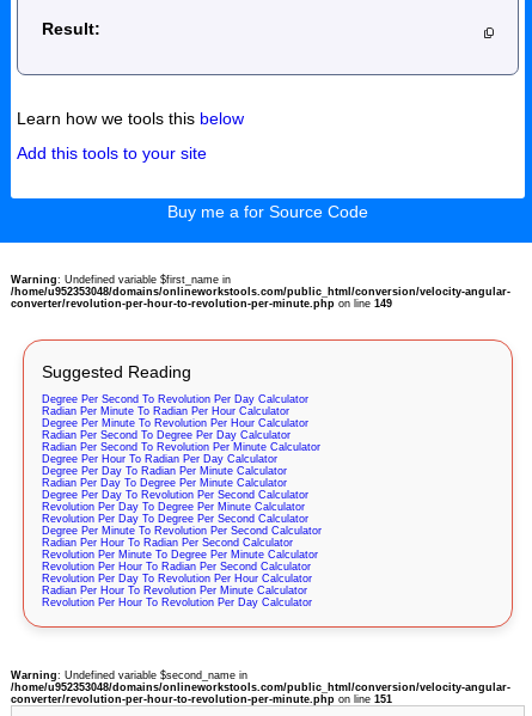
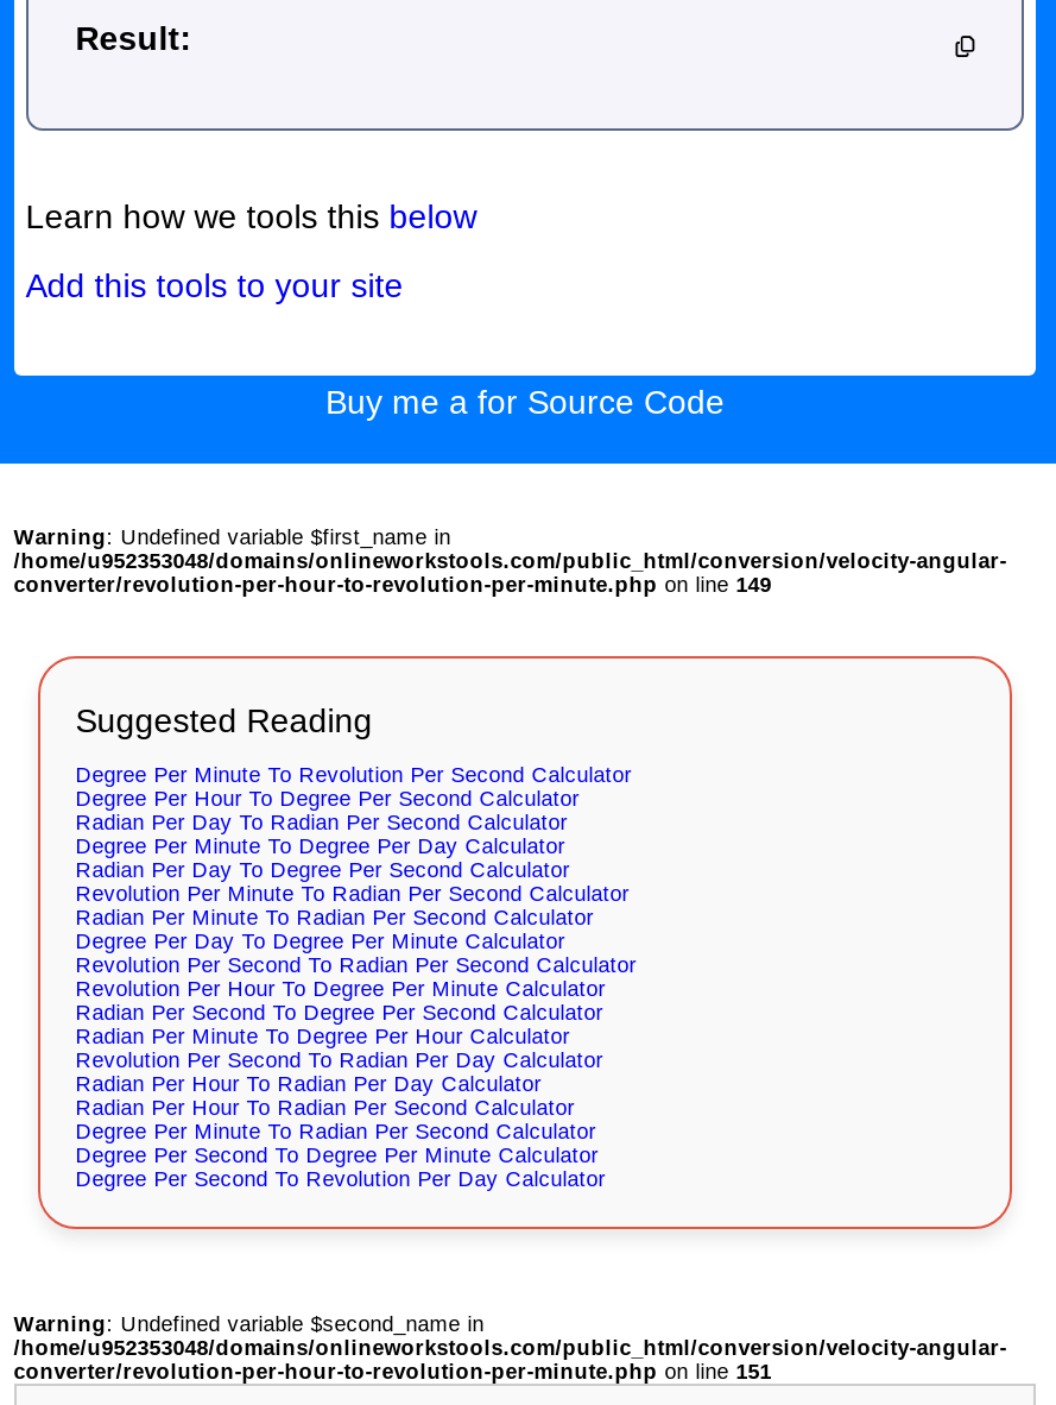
none -> [76,788,636,1168] Degree Per Hour To Degree Per Second Calculator | Radian Per Day To Radian Per Second Calculator | Degree Per Minute To Degree Per Day Calculator | Radian Per Day To Degree Per Second Calculator | Revolution Per Minute To Radian Per Second Calculator | Radian Per Minute To Radian Per Second Calculator | Degree Per Day To Degree Per Minute Calculator | Revolution Per Second To Radian Per Second Calculator | Revolution Per Hour To Degree Per Minute Calculator | Radian Per Second To Degree Per Second Calculator | Radian Per Minute To Degree Per Hour Calculator | Revolution Per Second To Radian Per Day Calculator | Radian Per Hour To Radian Per Day Calculator | Degree Per Minute To Radian Per Second Calculator | Degree Per Second To Degree Per Minute Calculator
moved [42,394,308,406] -> [76,1168,605,1192]: Degree Per Second To Revolution Per Day Calculator
[42,406,320,609] Radian Per Minute To Radian Per Hour Calculator | Degree Per Minute To Revolution Per Hour Calculator | Radian Per Second To Degree Per Day Calculator | Radian Per Second To Revolution Per Minute Calculator | Degree Per Hour To Radian Per Day Calculator | Degree Per Day To Radian Per Minute Calculator | Radian Per Day To Degree Per Minute Calculator | Degree Per Day To Revolution Per Second Calculator | Revolution Per Day To Degree Per Minute Calculator | Revolution Per Day To Degree Per Second Calculator | Revolution Per Minute To Degree Per Minute Calculator | Revolution Per Hour To Radian Per Second Calculator | Revolution Per Day To Revolution Per Hour Calculator | Radian Per Hour To Revolution Per Minute Calculator | Revolution Per Hour To Revolution Per Day Calculator -> none
moved [42,525,321,549] -> [76,764,631,1120]: Degree Per Minute To Revolution Per Second Calculator | Radian Per Hour To Radian Per Second Calculator

